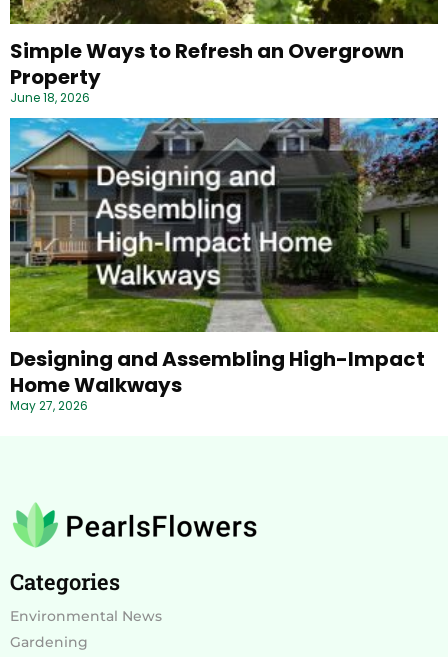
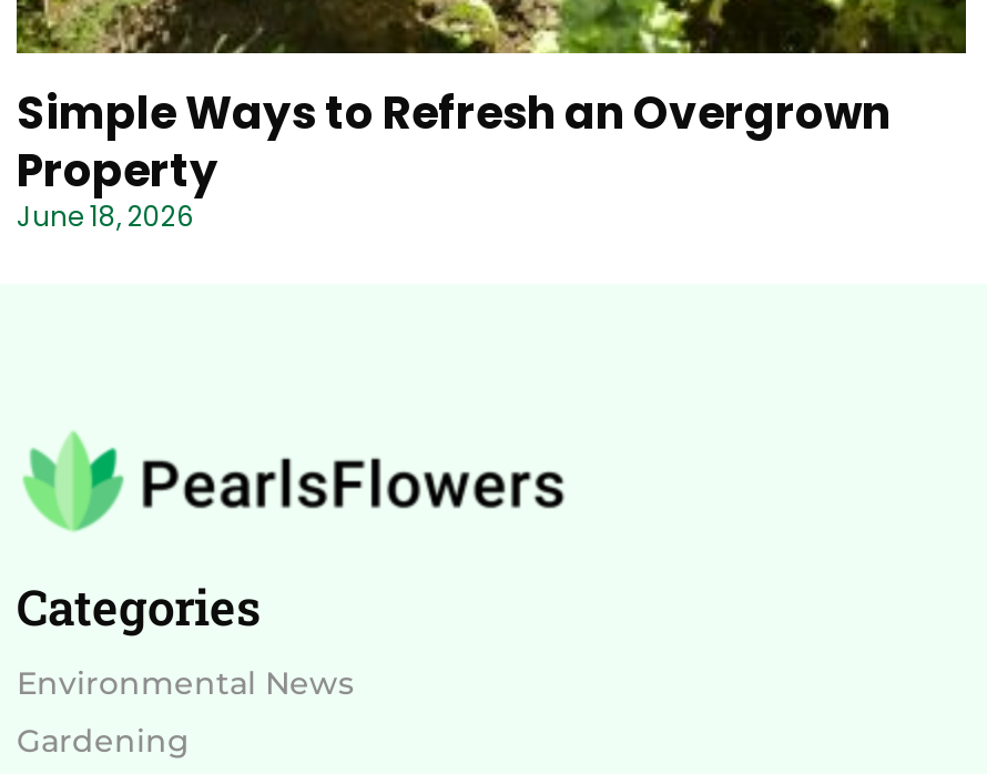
[9,117,439,414] [image] | Designing and Assembling High-Impact | Home Walkways | May 27, 2026 -> none

